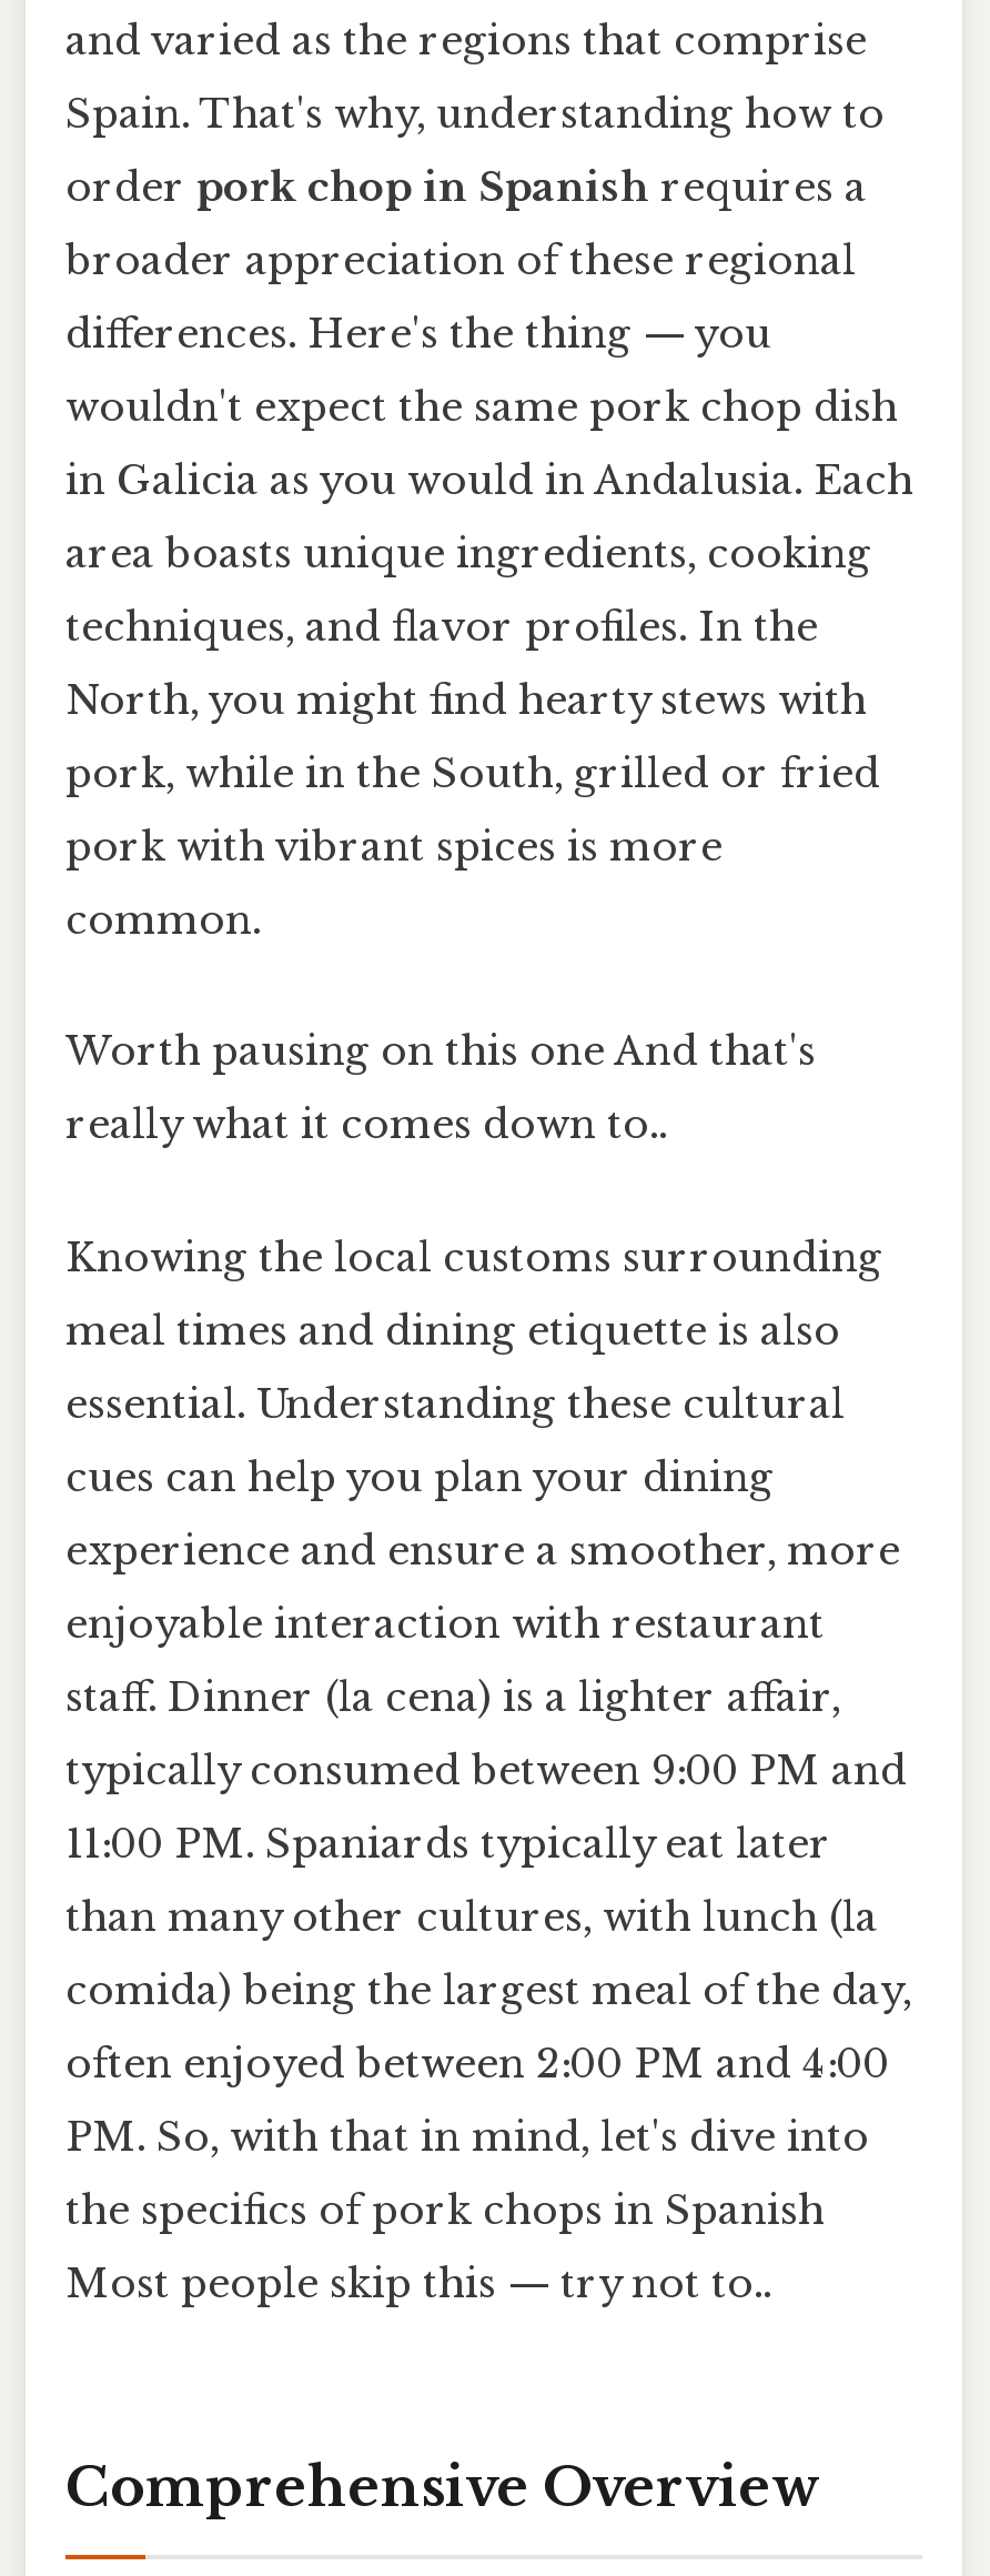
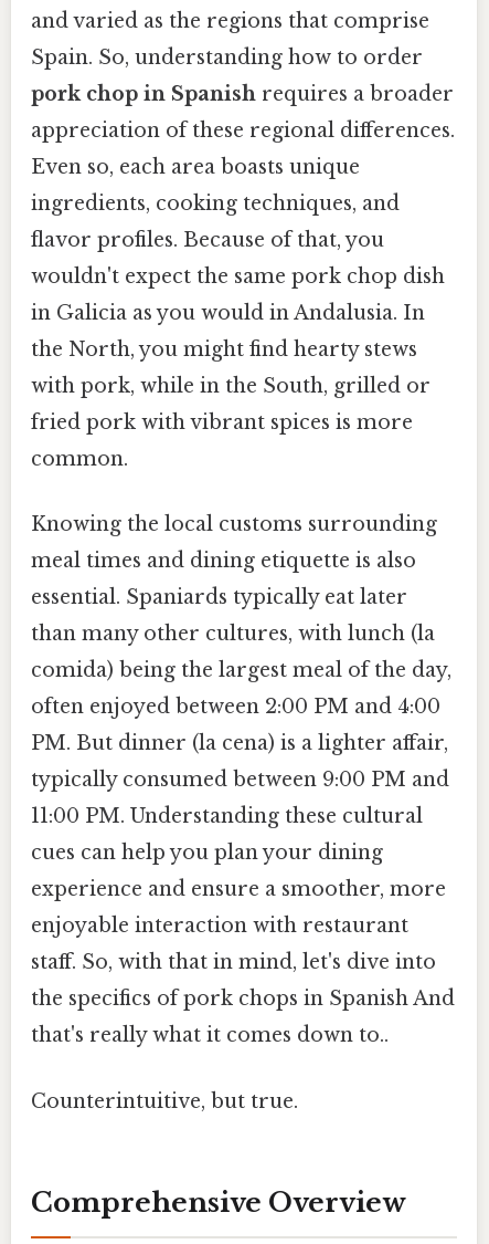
[65,90,885,359] Spain. That's why, understanding how to | order pork chop in Spanish requires a | broader appreciation of these regional | differences. Here's the thing — you -> [31,45,455,252] Spain. So, understanding how to order | pork chop in Spanish requires a broader | appreciation of these regional differences. | Even so, each area boasts unique | ingredients, cooking techniques, and | flavor profiles. Because of that, you
moved [65,383,898,432] -> [31,264,445,289]: wouldn't expect the same pork chop dish
[65,457,913,872] in Galicia as you would in Andalusia. Each | area boasts unique ingredients, cooking | techniques, and flavor profiles. In the | North, you might find hearty stews with | pork, while in the South, grilled or fried | pork with vibrant spices is more -> [31,301,430,435] in Galicia as you would in Andalusia. In | the North, you might find hearty stews | with pork, while in the South, grilled or | fried pork with vibrant spices is more
[65,1028,816,1150] Worth pausing on this one And that's | really what it comes down to.. -> none
moved [65,1233,882,1355] -> [31,512,437,573]: Knowing the local customs surrounding | meal times and dining etiquette is also
[65,1379,845,1868] essential. Understanding these cultural | staff. Dinner (la cena) is a lighter affair, | 11:00 PM. Spaniards typically eat later -> [31,585,407,610] essential. Spaniards typically eat later
moved [65,1453,900,1648] -> [31,841,446,938]: cues can help you plan your dining | experience and ensure a smoother, more | enjoyable interaction with restaurant
moved [65,1746,907,1795] -> [31,768,449,792]: typically consumed between 9:00 PM and
moved [65,1892,911,2088] -> [31,622,451,719]: than many other cultures, with lunch (la | comida) being the largest meal of the day, | often enjoyed between 2:00 PM and 4:00
[65,2112,869,2308] PM. So, with that in mind, let's dive into | the specifics of pork chops in Spanish | Most people skip this — try not to.. -> [31,731,455,1113] PM. But dinner (la cena) is a lighter affair, | 11:00 PM. Understanding these cultural | staff. So, with that in mind, let's dive into | the specifics of pork chops in Spanish And | that's really what it comes down to.. | Counterintuitive, but true.

